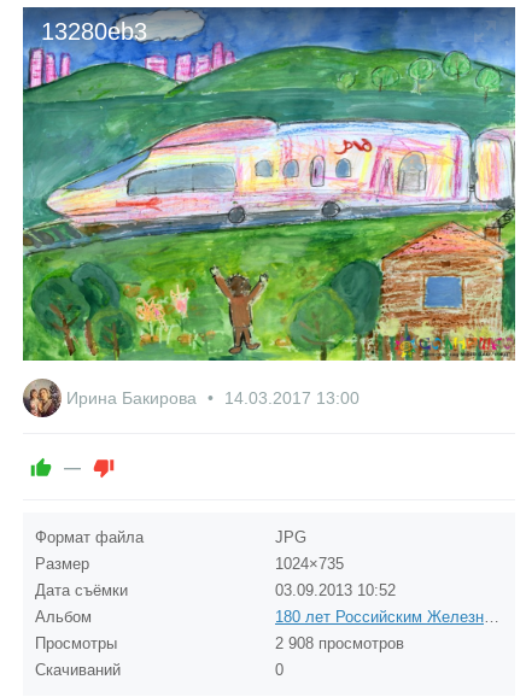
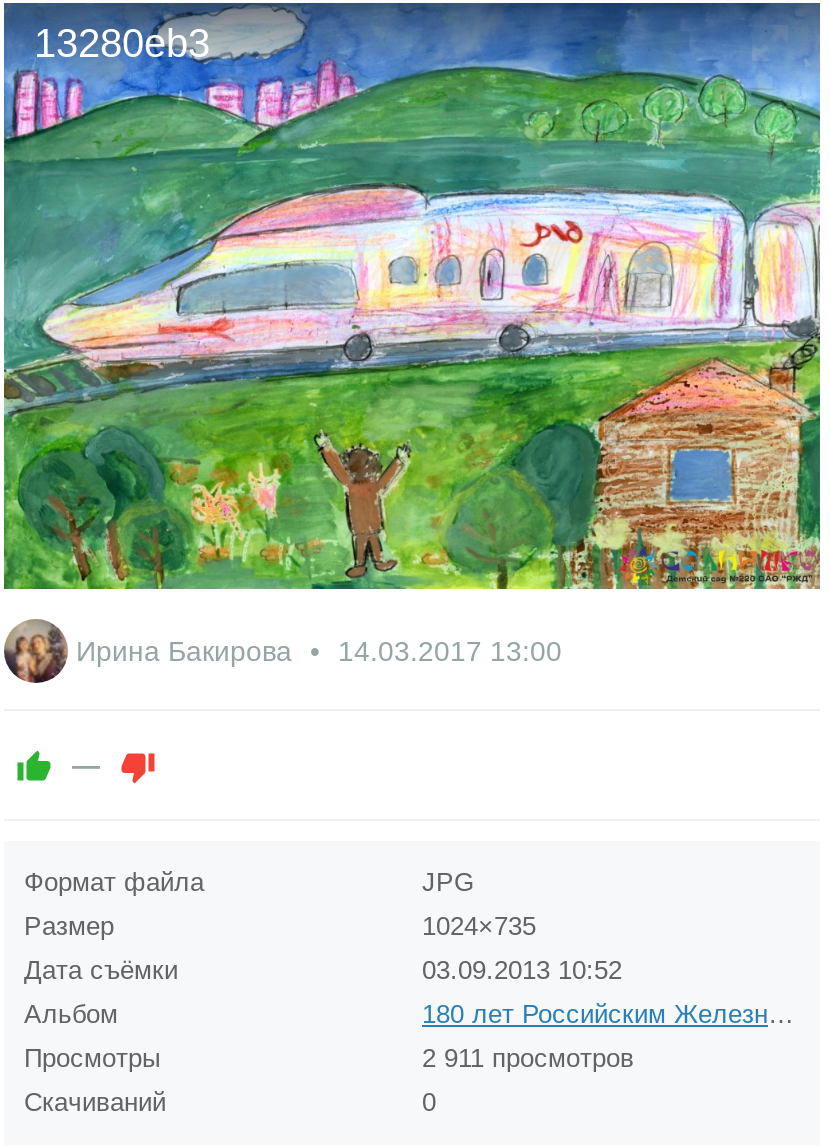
[275,634,404,652] 2 908 просмотров -> [422,1043,634,1073] 2 911 просмотров

